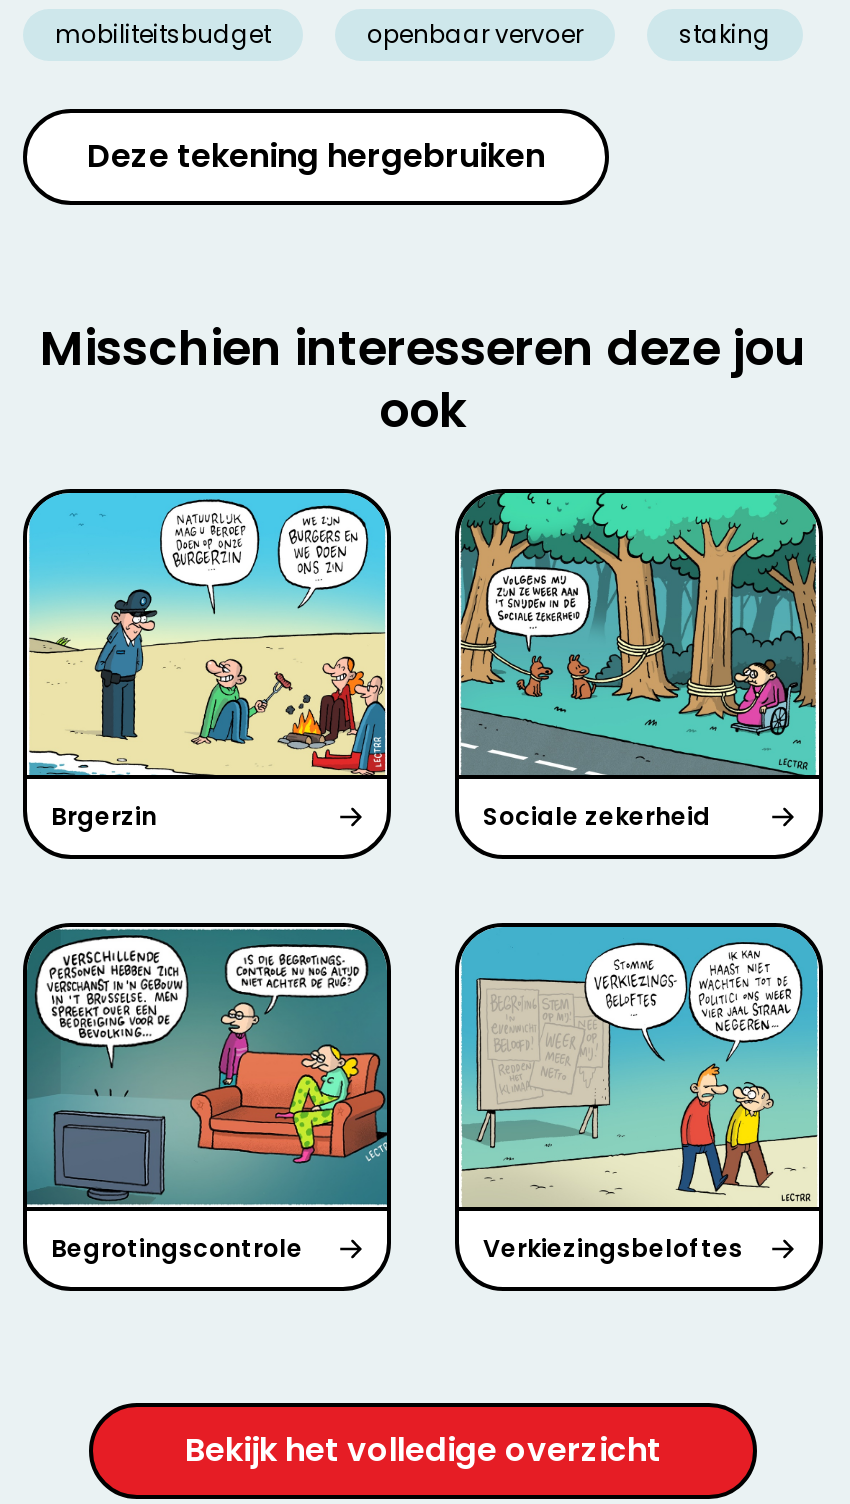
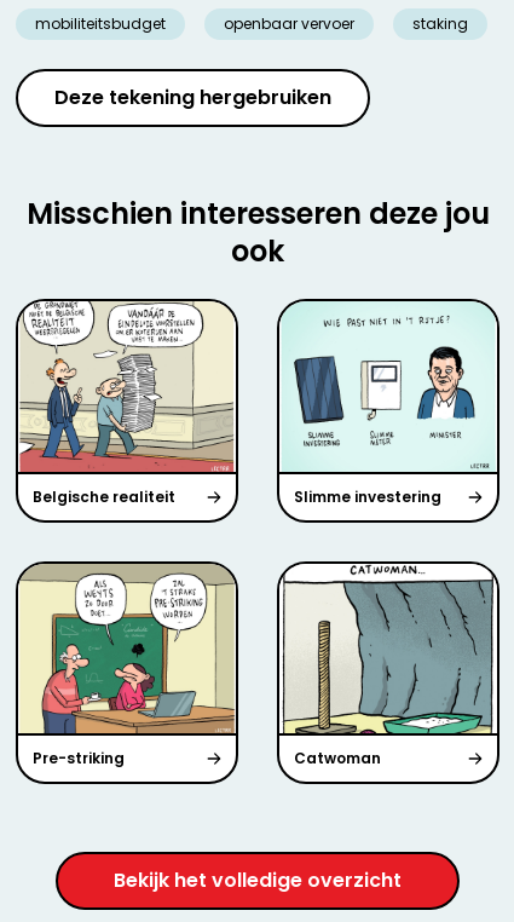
[27,491,711,832] [image] | Brgerzin | Sociale zekerheid -> [18,300,441,507] [image] | Belgische realiteit | Slimme investering
[459,491,819,777] [image] -> [279,301,497,472] [image]
[25,927,743,1265] [image] | Begrotingscontrole | Verkiezingsbeloftes -> [18,564,381,768] [image] | Pre-striking | Catwoman
[459,925,821,1207] [image] -> [279,564,497,734] [image]

